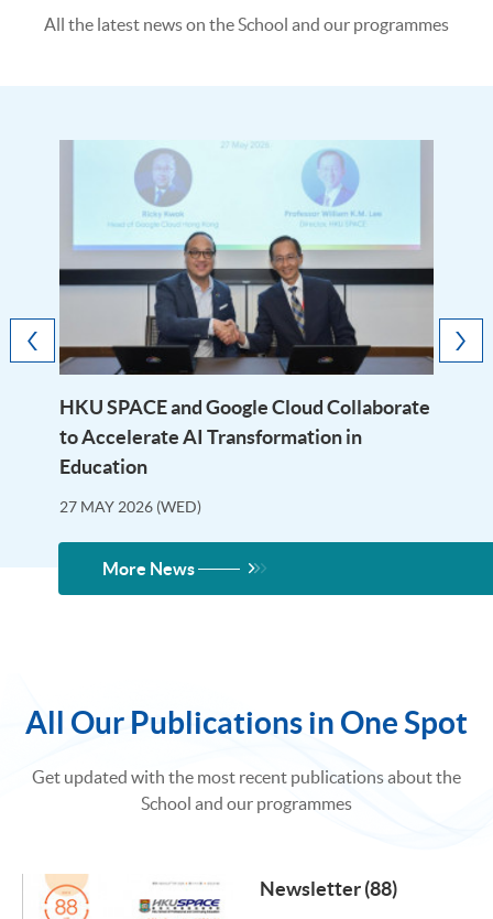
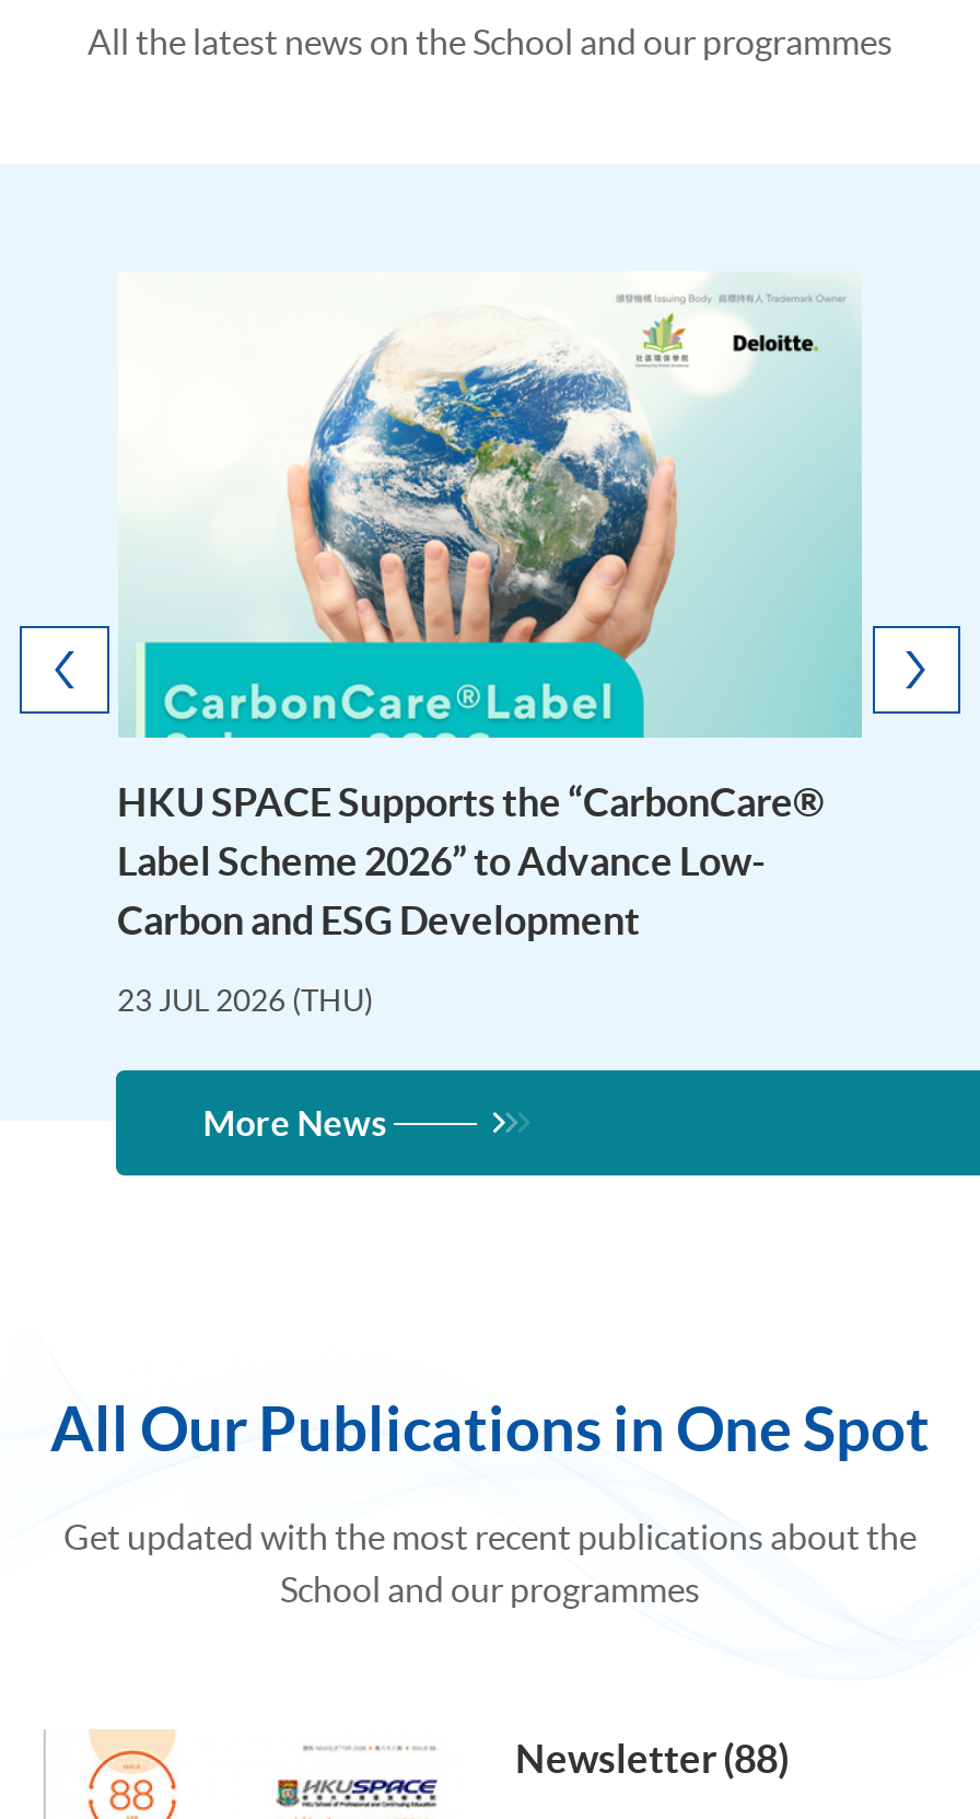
[58,140,435,478] [image] | HKU SPACE and Google Cloud Collaborate | to Accelerate AI Transformation in | Education -> [117,274,862,943] [image] | HKU SPACE Supports the “CarbonCare® | Label Scheme 2026” to Advance Low- | Carbon and ESG Development
[59,498,201,515] 27 MAY 2026 (WED) -> [117,982,373,1017] 23 JUL 2026 (THU)

